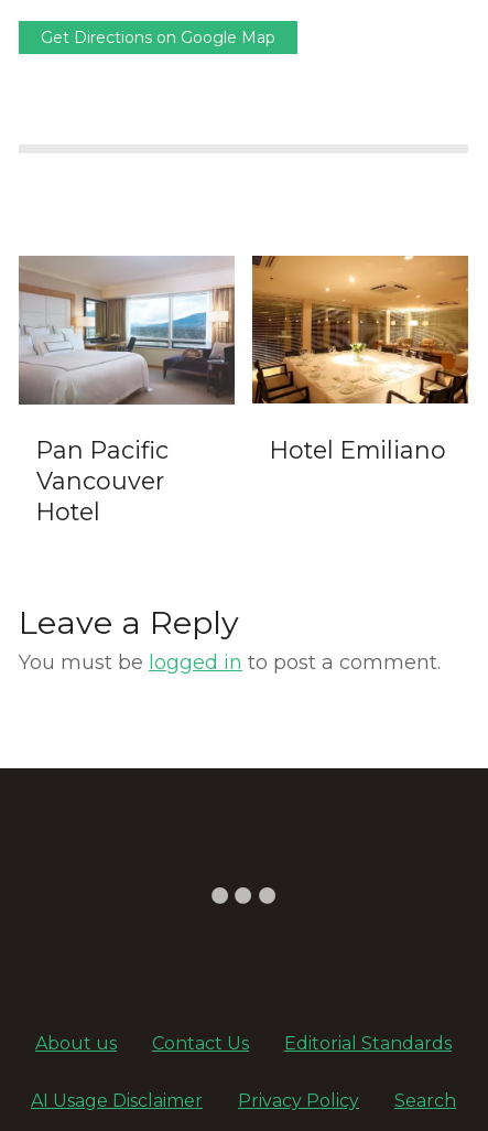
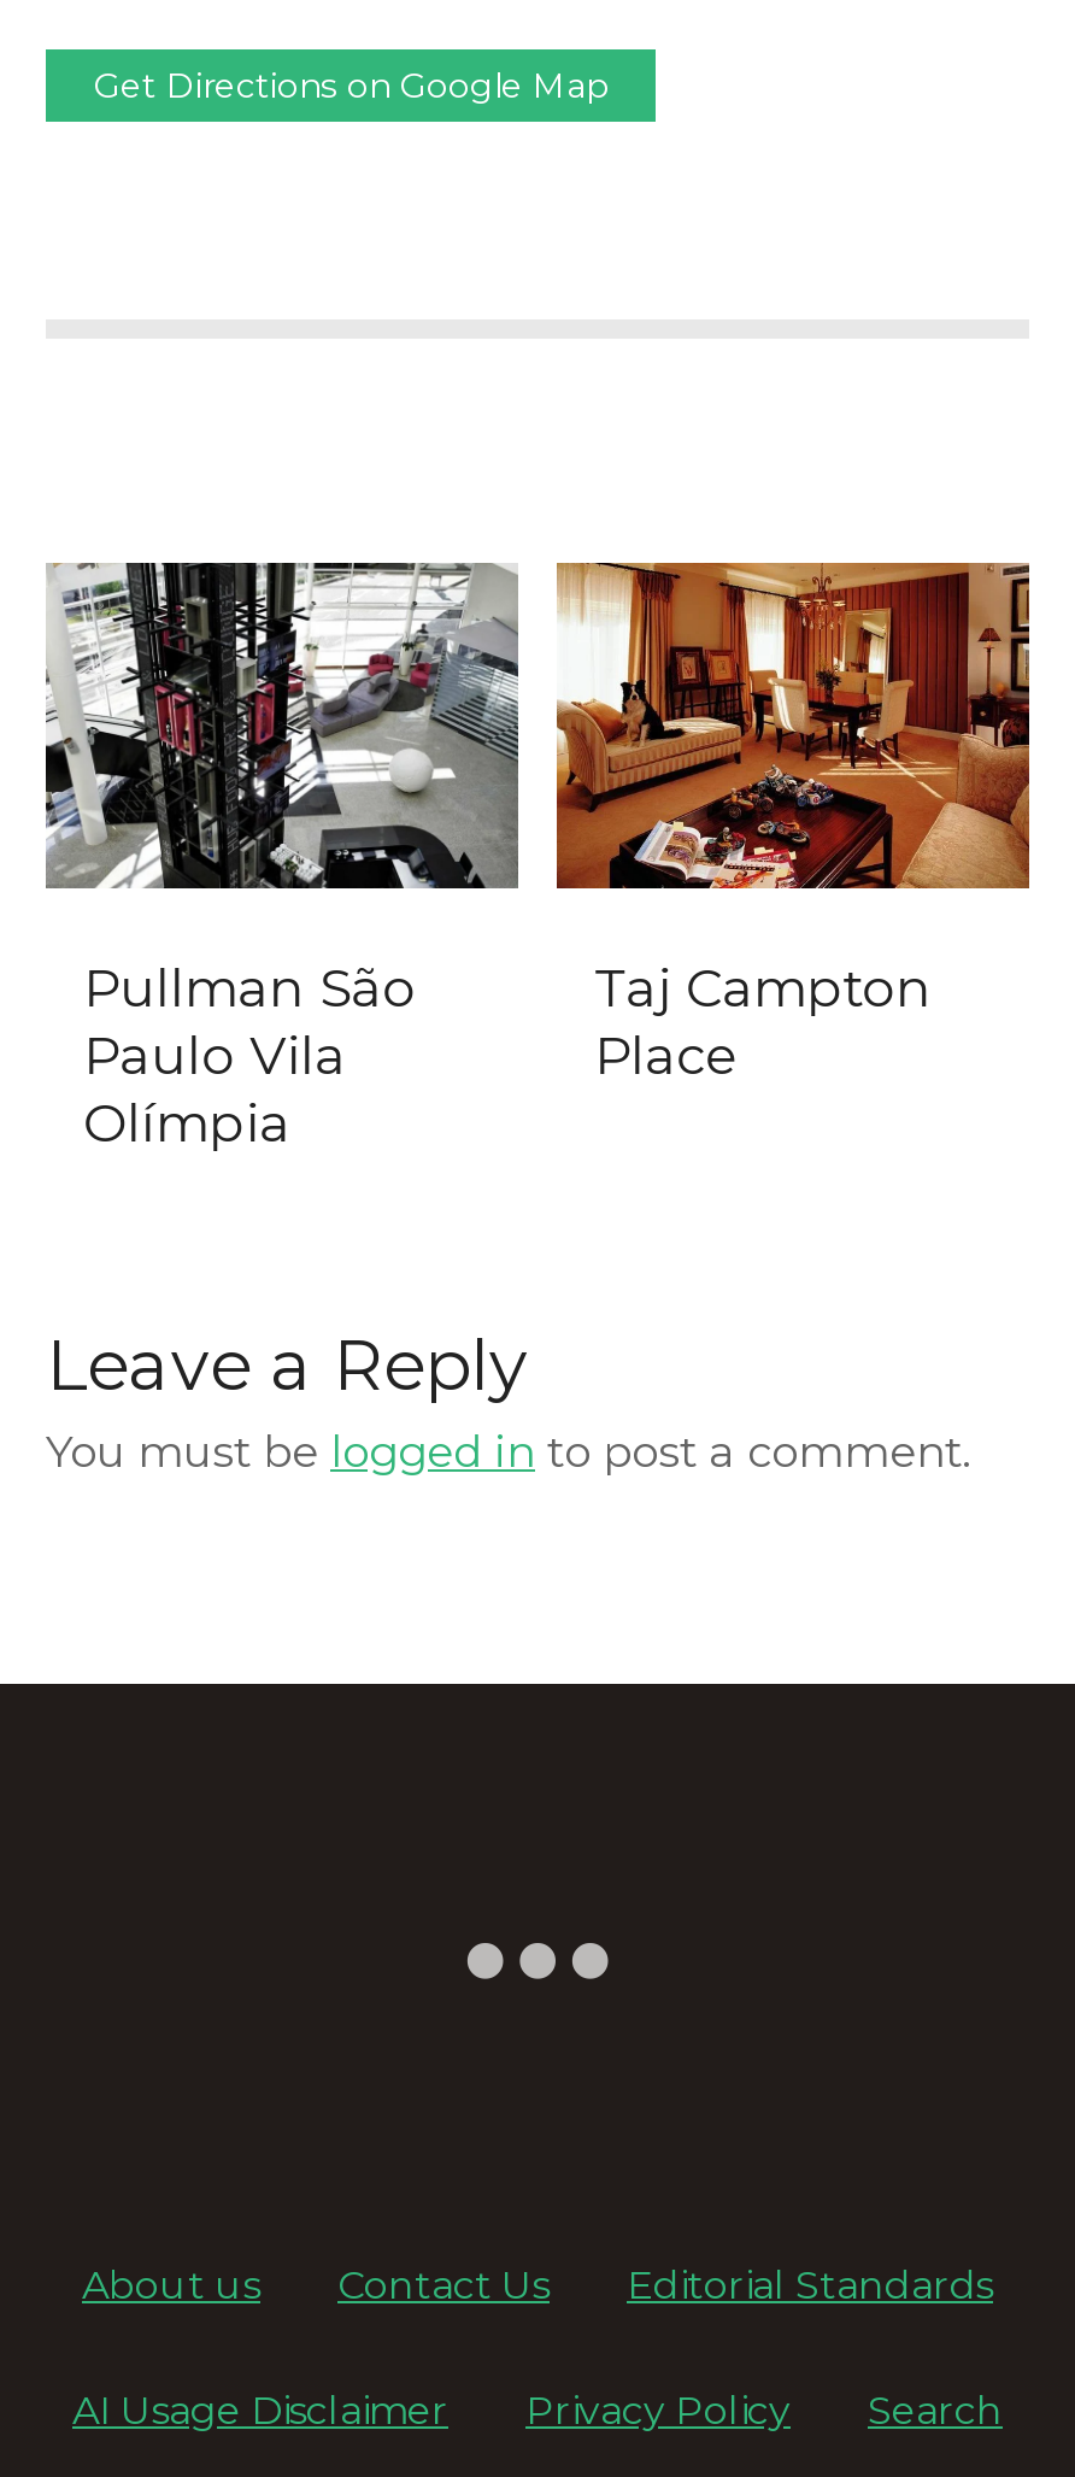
[18,256,235,526] [image] | Pan Pacific | Vancouver | Hotel -> [43,560,518,1153] [image] | Pullman São | Paulo Vila | Olímpia
[251,255,469,464] [image] | Hotel Emiliano -> [554,560,1032,1086] [image] | Taj Campton | Place

